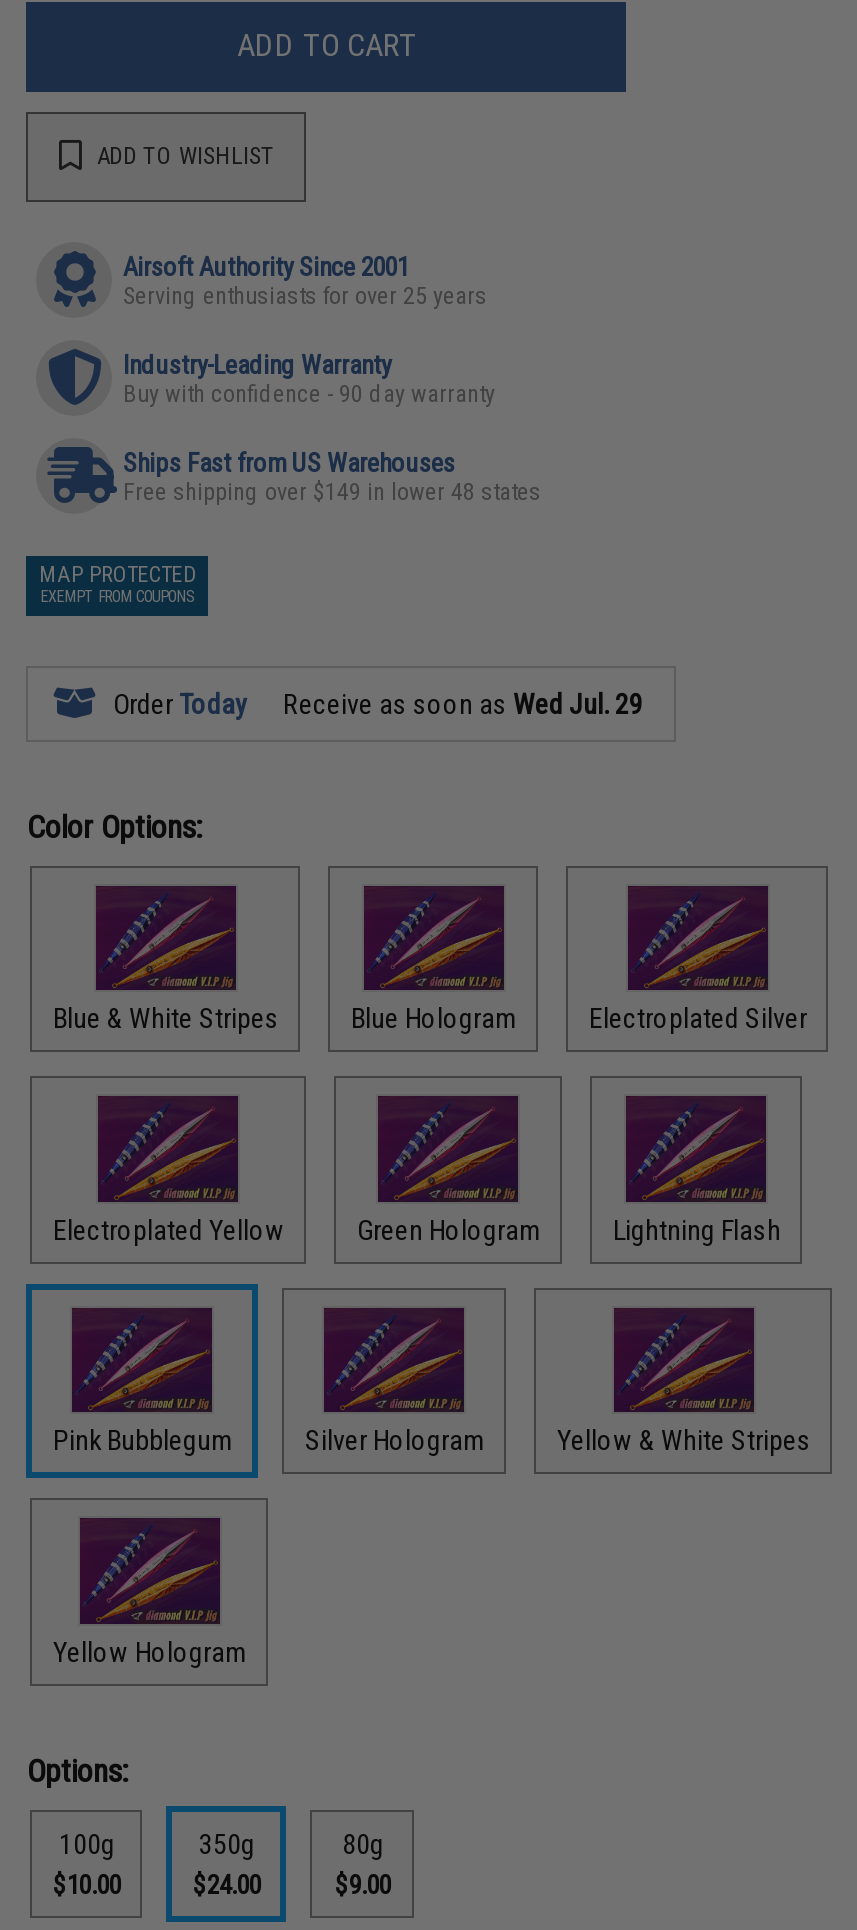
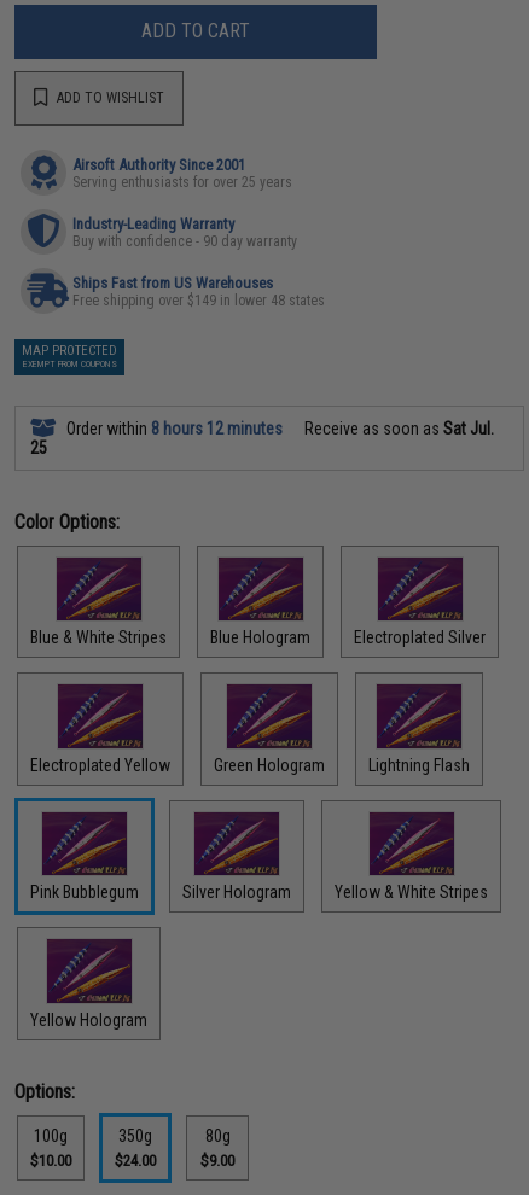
[107,687,643,719] Order Today | Receive as soon as Wed Jul. 29 -> [31,418,494,457] Order within 8 hours 12 minutes | Receive as soon as Sat Jul. | 25

